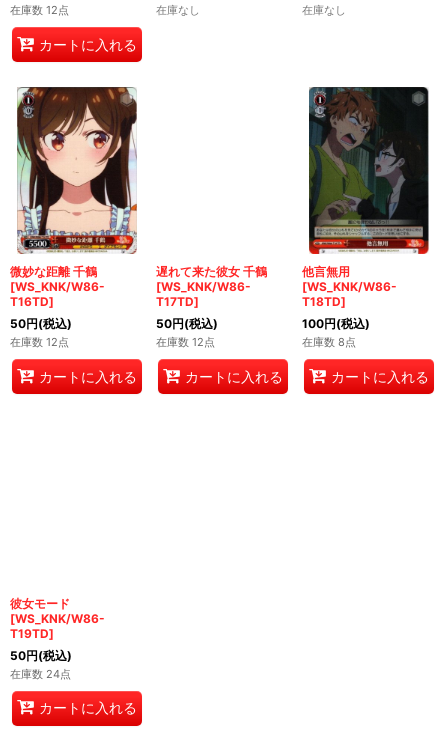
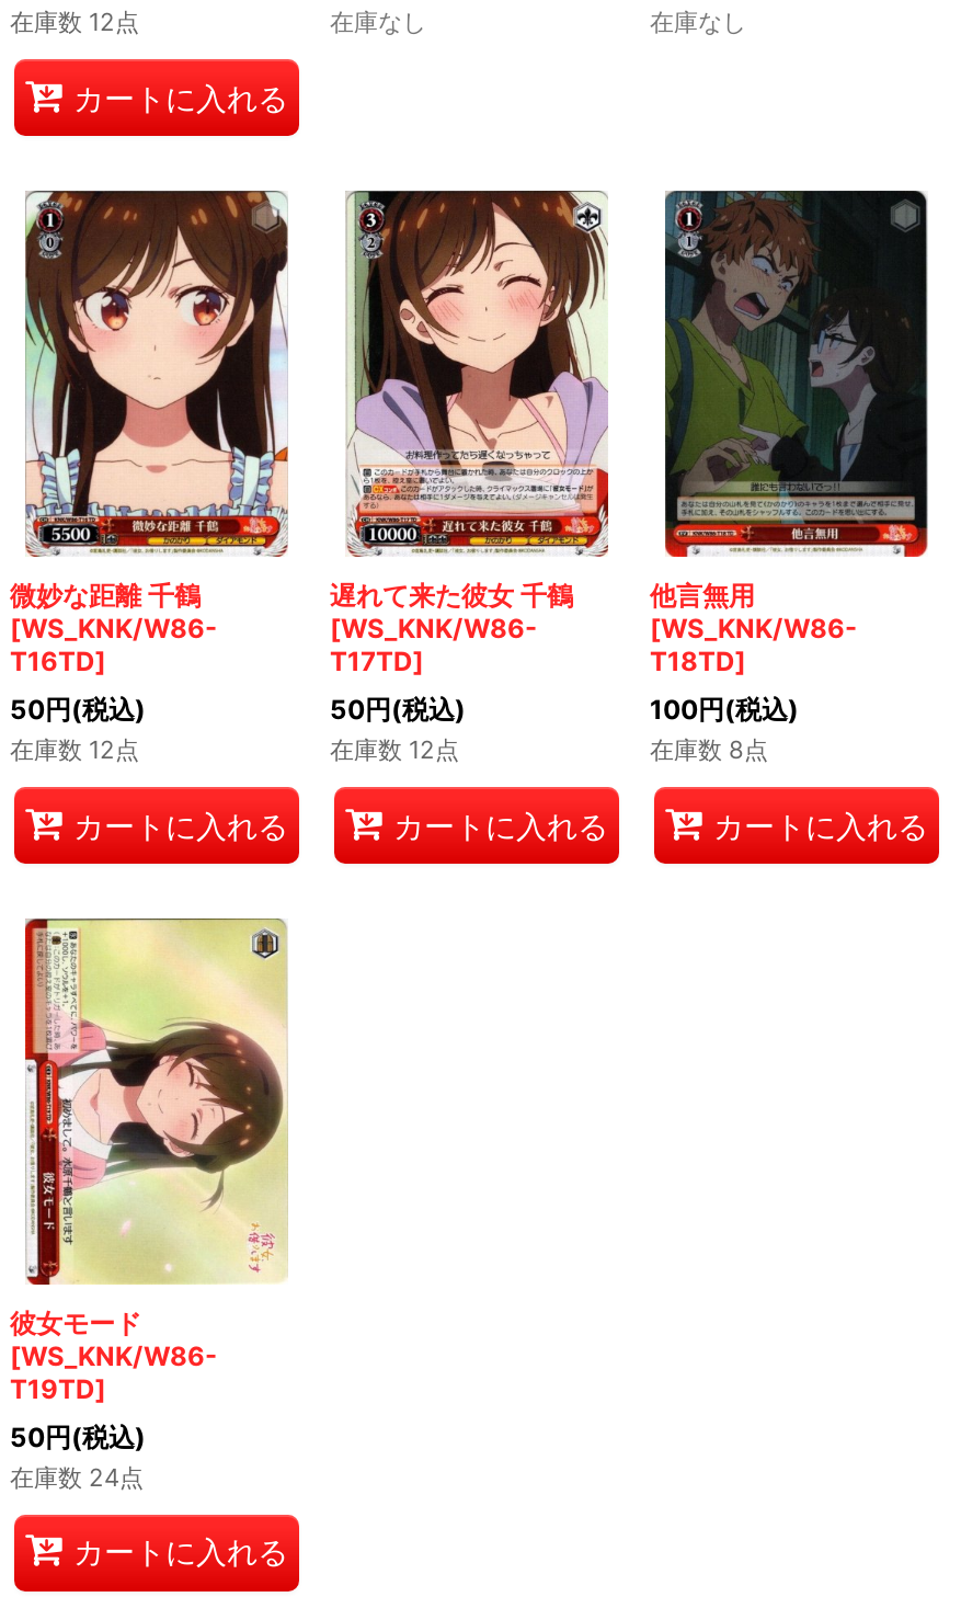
none -> [345,189,610,559] [image]
none -> [23,916,288,1287] [image]

